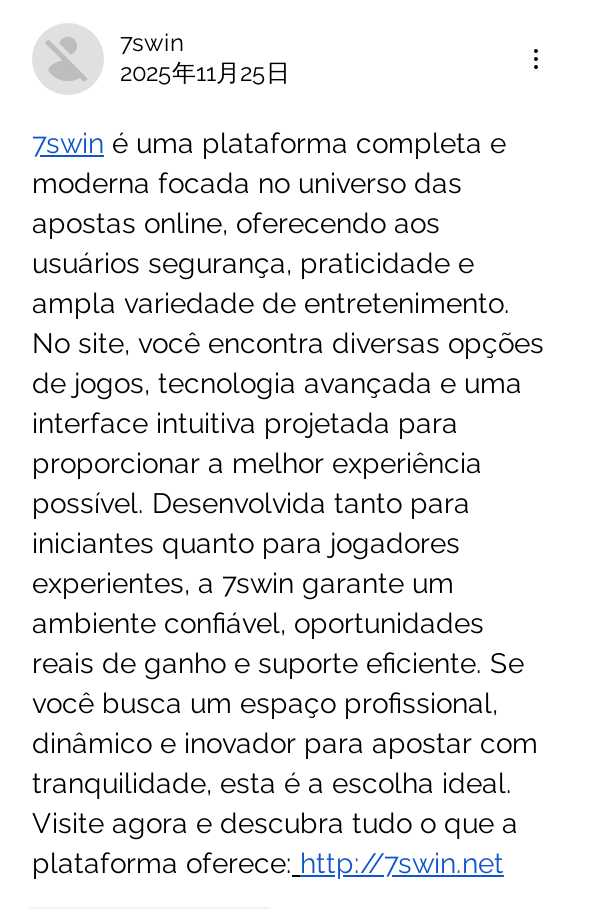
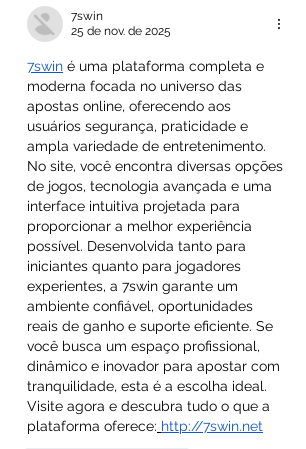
[120,59,290,87] 2025年11月25日 -> [71,24,171,38] 25 de nov. de 2025

